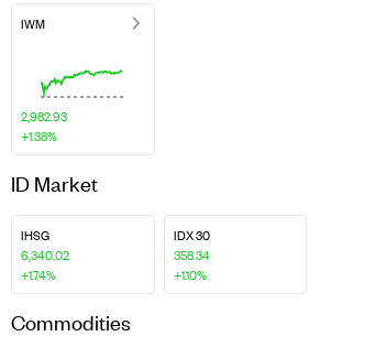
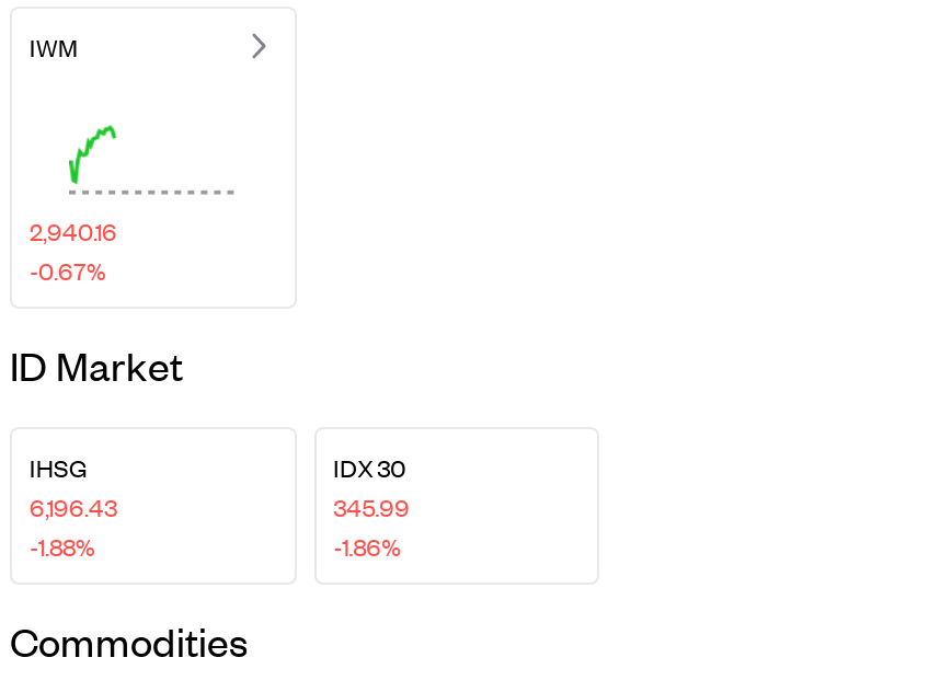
[21,63,123,126] [image] | 2,982.93 -> [30,123,231,250] [image] | 2,940.16
[21,126,57,145] +1.38% -> [30,250,106,289] -0.67%
[21,245,69,264] 6,340.02 -> [30,486,117,526] 6,196.43
[173,245,210,264] 358.34 -> [333,486,410,526] 345.99
[21,264,56,284] +1.74% -> [30,526,95,565] -1.88%
[173,264,206,284] +1.10% -> [333,526,401,565] -1.86%

